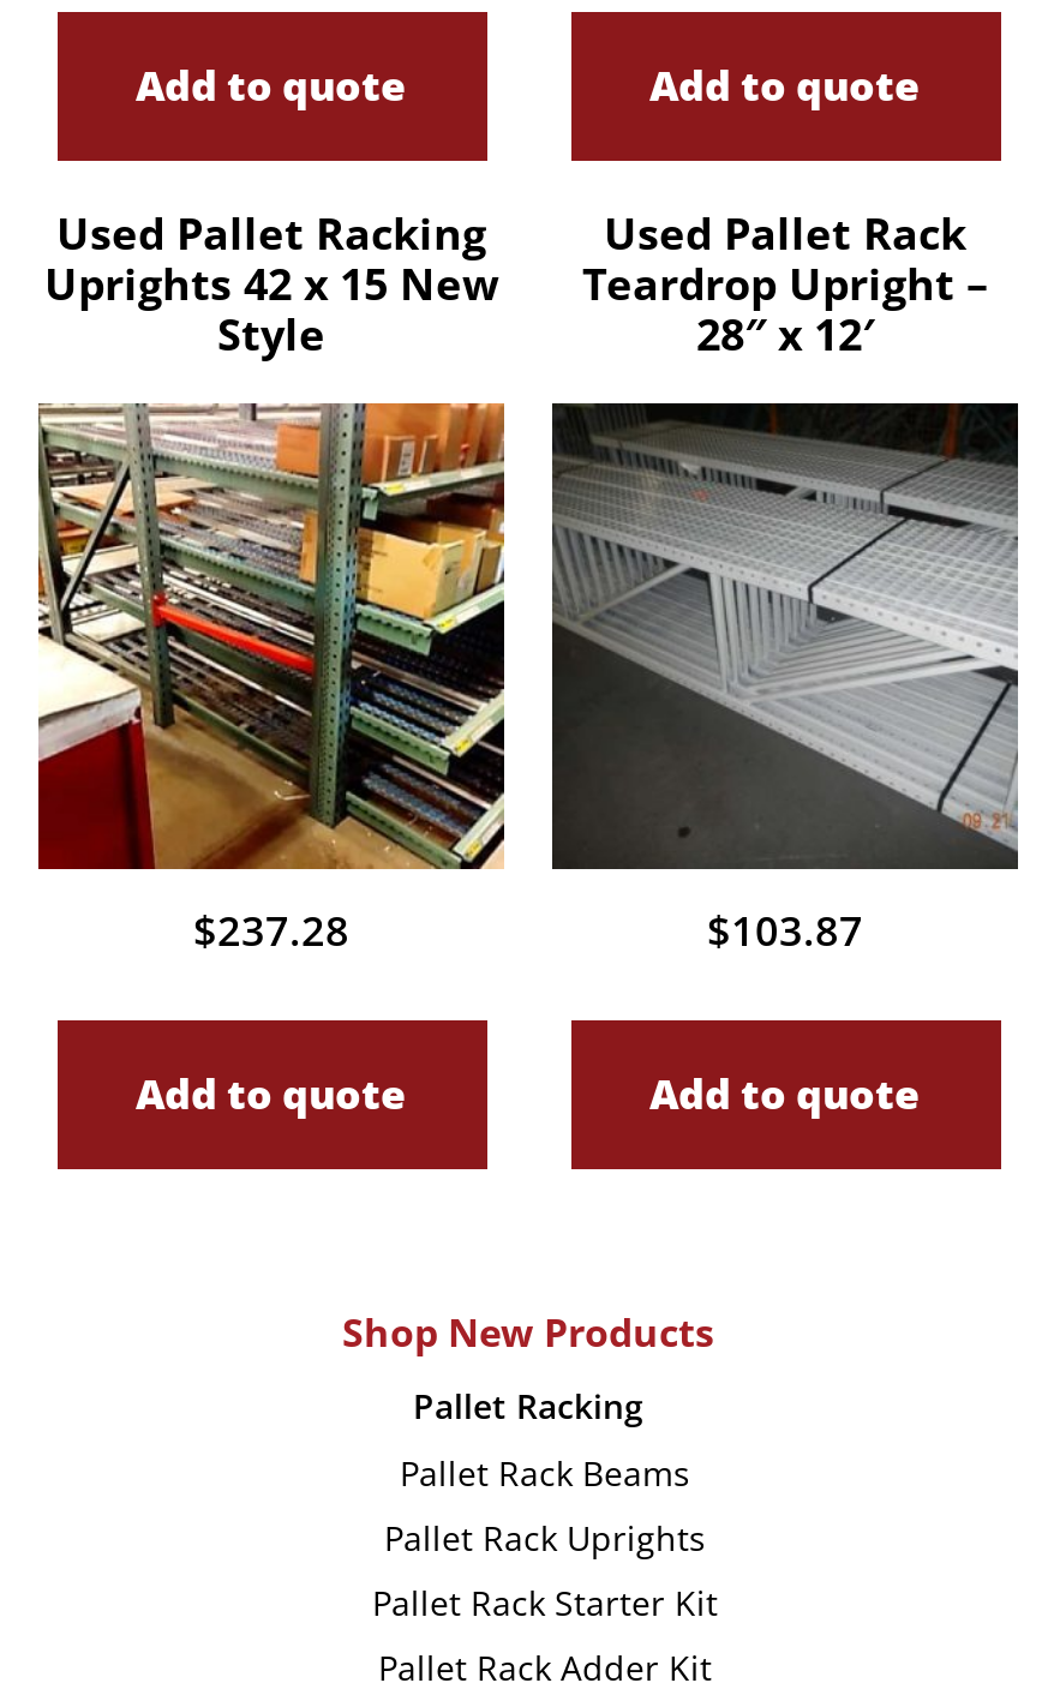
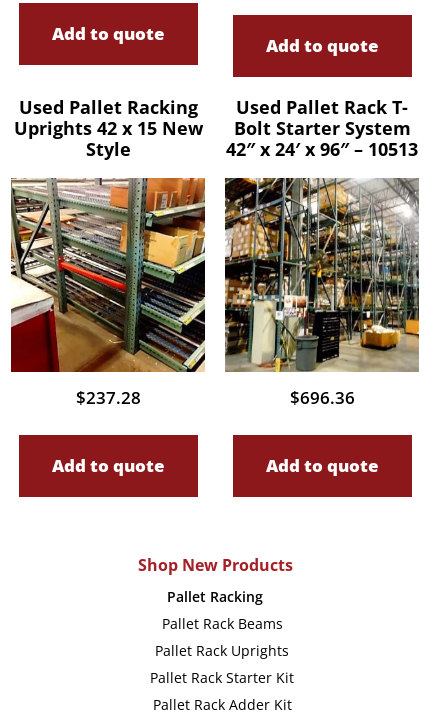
[582,203,988,361] Used Pallet Rack | Teardrop Upright – | 28″ x 12′ -> [226,95,418,161] Used Pallet Rack T- | Bolt Starter System | 42″ x 24′ x 96″ – 10513
[550,400,1020,957] [image] | $103.87 -> [224,177,420,409] [image] | $696.36

